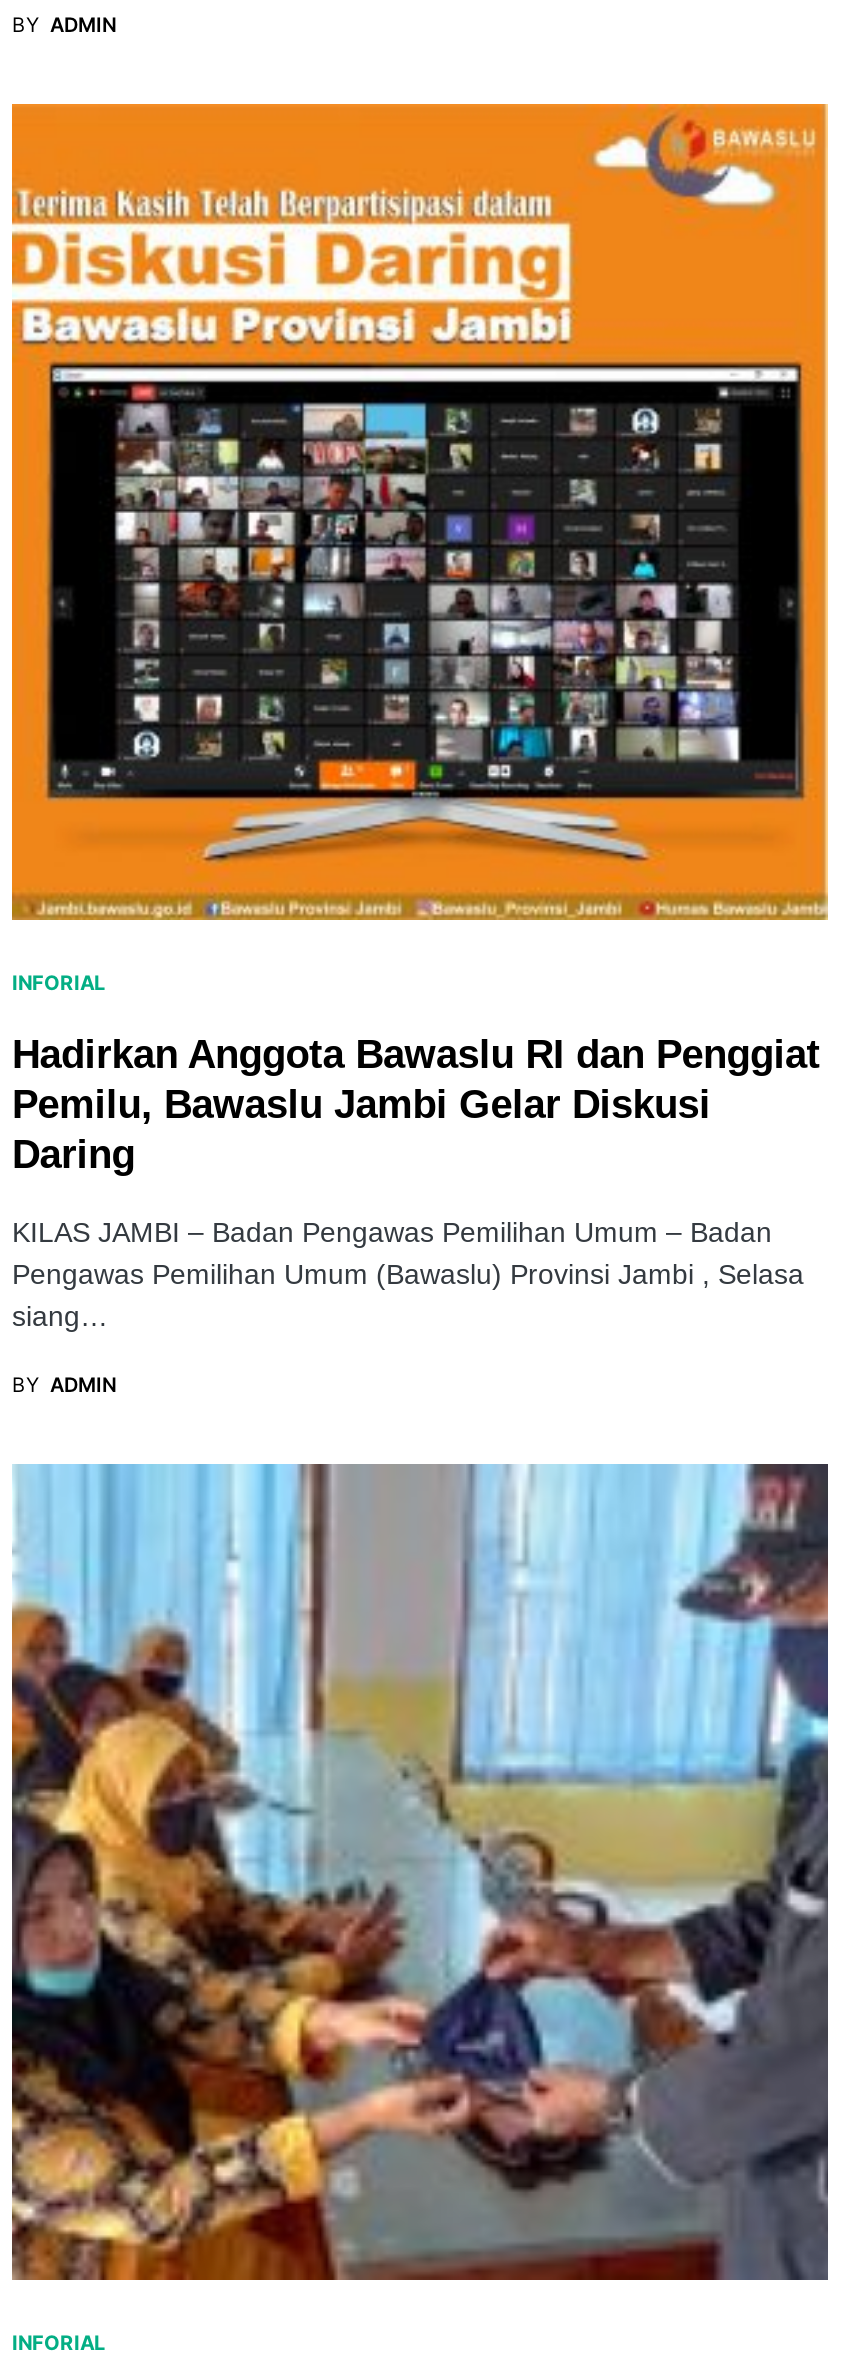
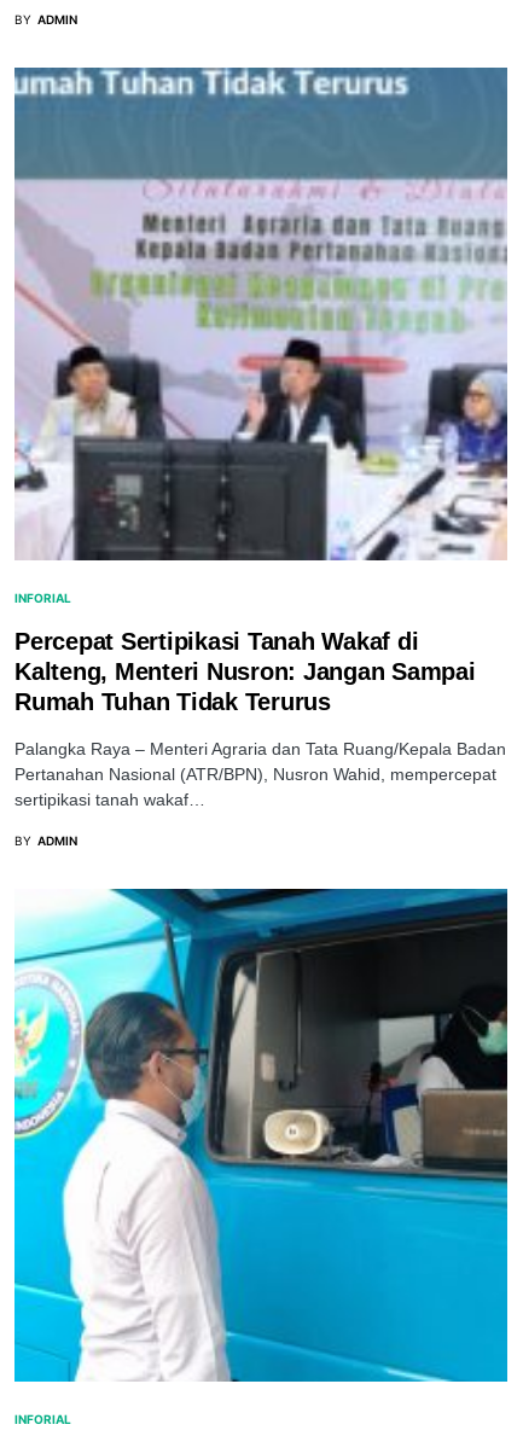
[10,102,830,922] [image] -> [13,66,509,562] [image]
[12,1032,820,1176] Hadirkan Anggota Bawaslu RI dan Penggiat | Pemilu, Bawaslu Jambi Gelar Diskusi | Daring -> [14,628,475,715] Percepat Sertipikasi Tanah Wakaf di | Kalteng, Menteri Nusron: Jangan Sampai | Rumah Tuhan Tidak Terurus
[12,1216,804,1332] KILAS JAMBI – Badan Pengawas Pemilihan Umum – Badan | Pengawas Pemilihan Umum (Bawaslu) Provinsi Jambi , Selasa | siang… -> [14,739,506,809] Palangka Raya – Menteri Agraria dan Tata Ruang/Kepala Badan | Pertanahan Nasional (ATR/BPN), Nusron Wahid, mempercepat | sertipikasi tanah wakaf…
[10,1462,830,2282] [image] -> [13,888,509,1383] [image]

